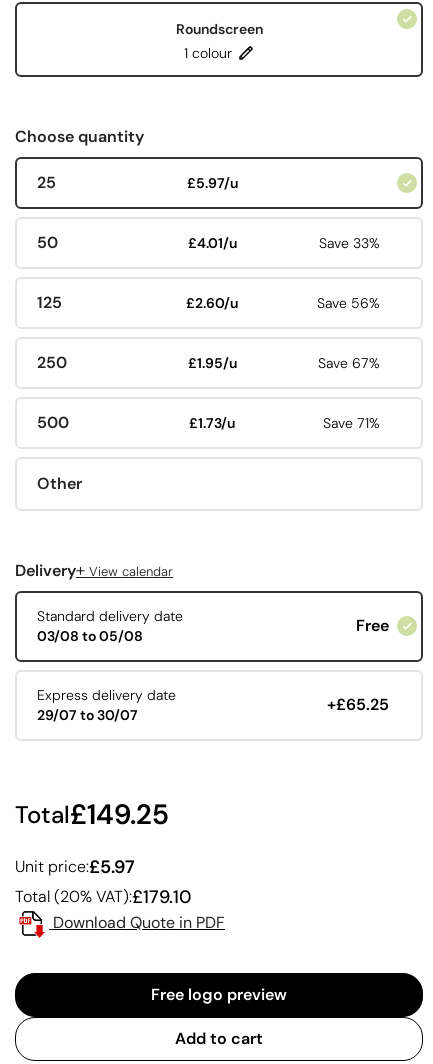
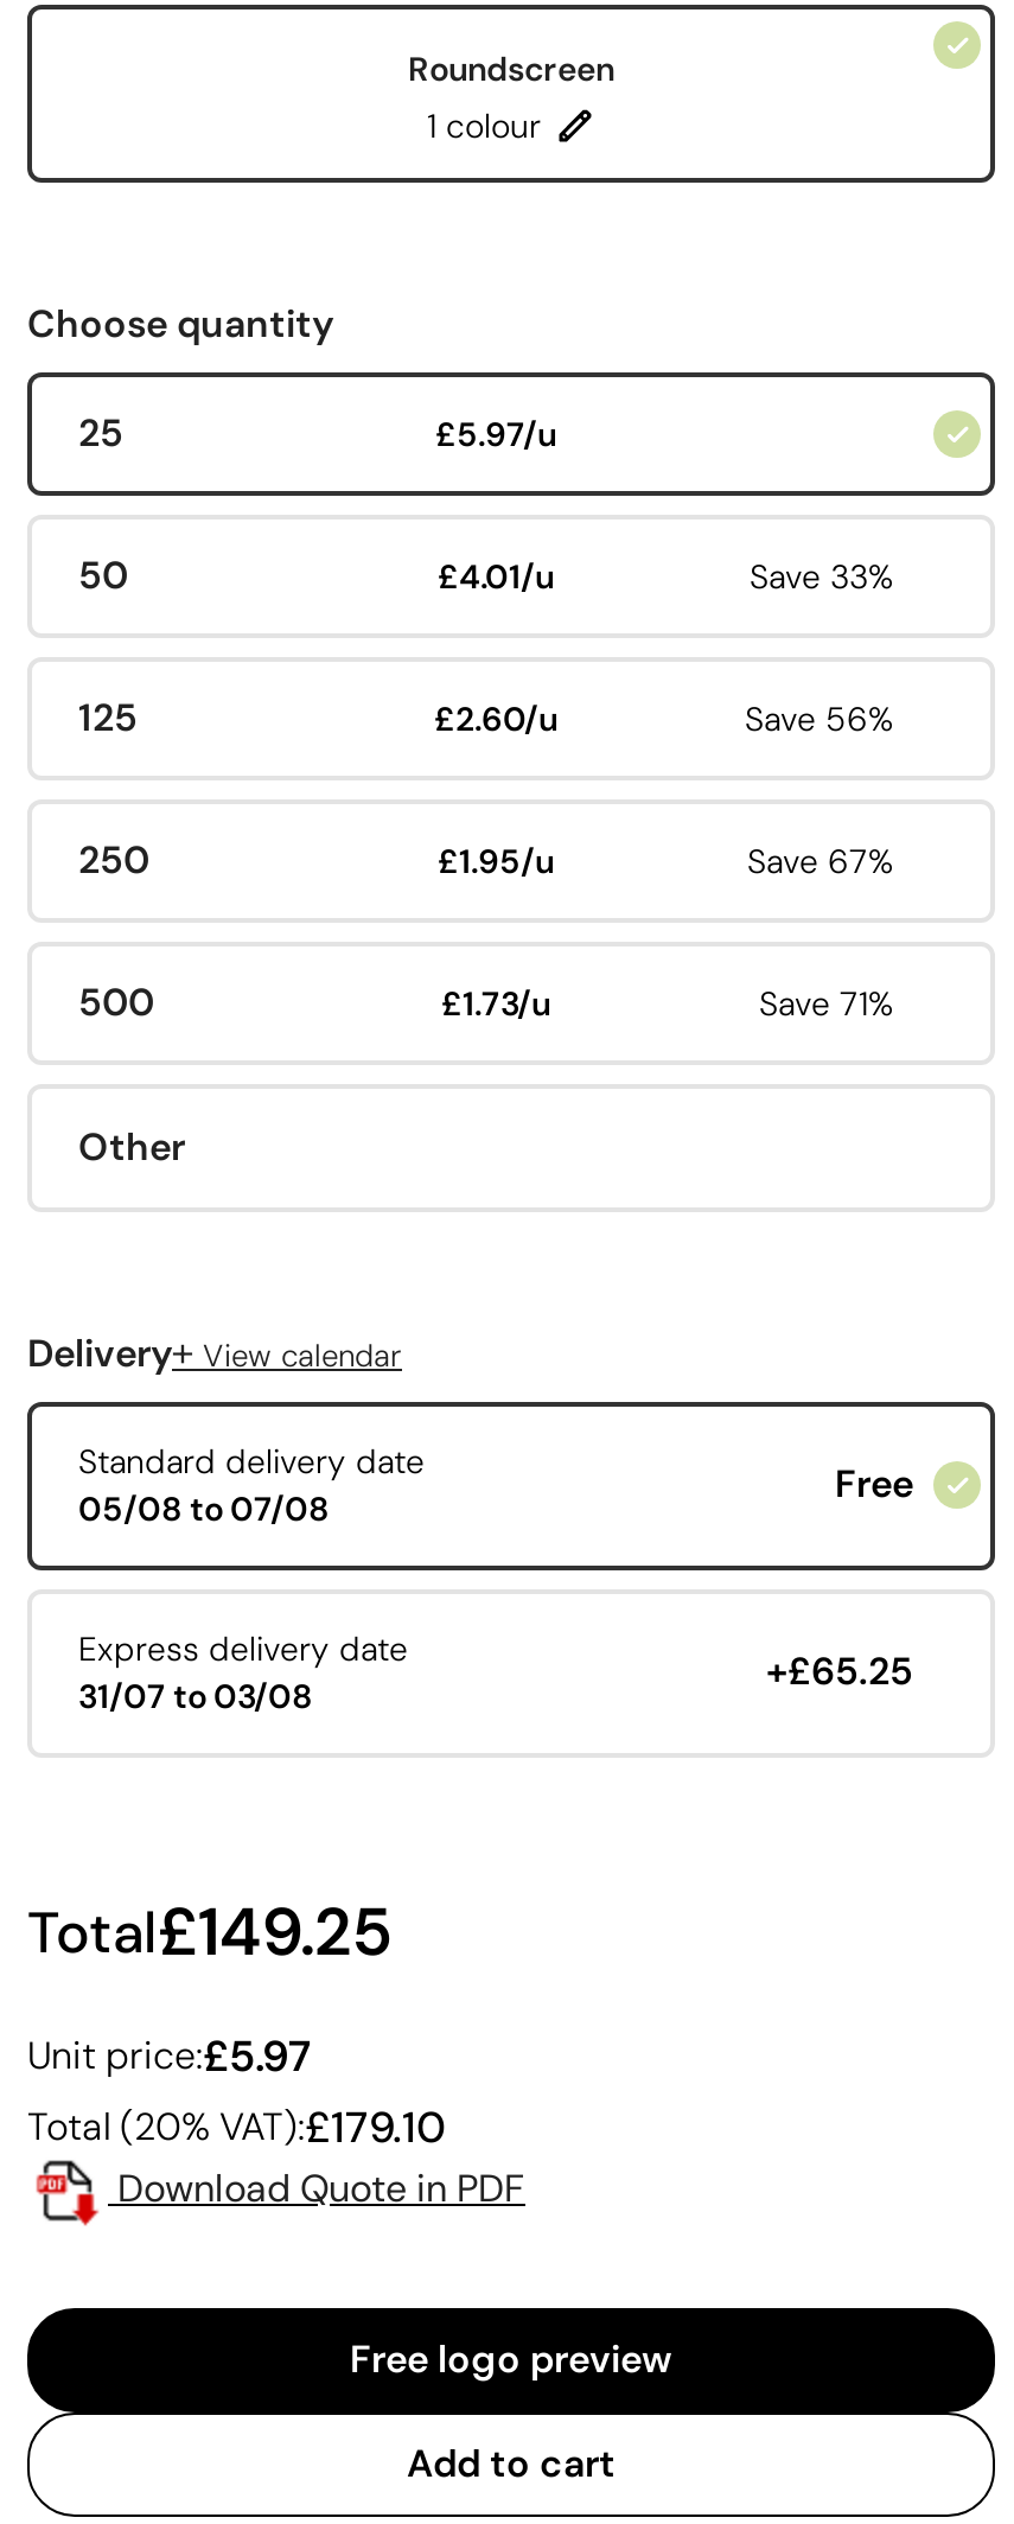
[36,627,142,645] 03/08 to 05/08 -> [78,1488,330,1530] 05/08 to 07/08
[36,706,137,724] 29/07 to 30/07 -> [78,1675,313,1718] 31/07 to 03/08

